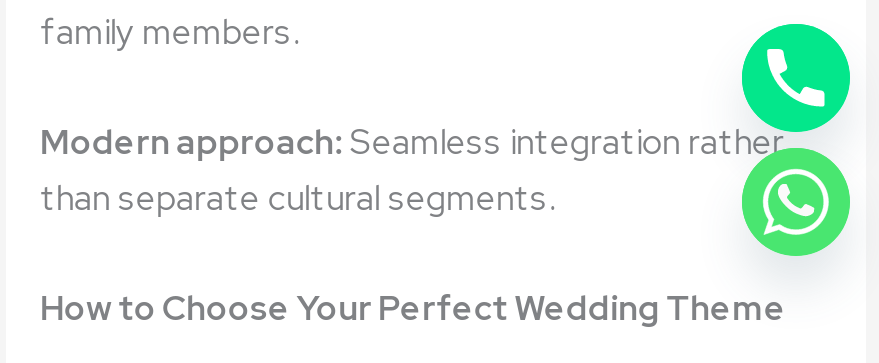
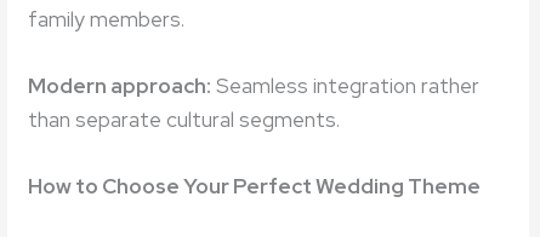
[740,22,852,260] [image] -> none

